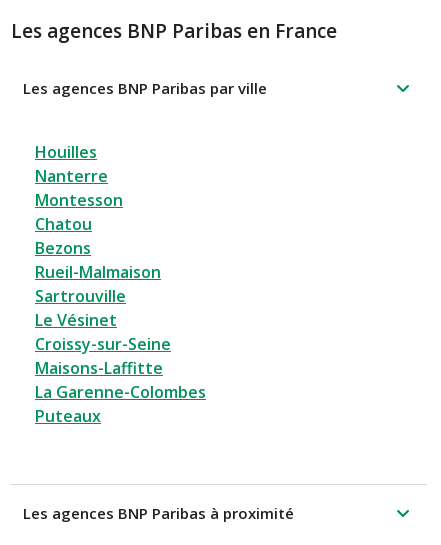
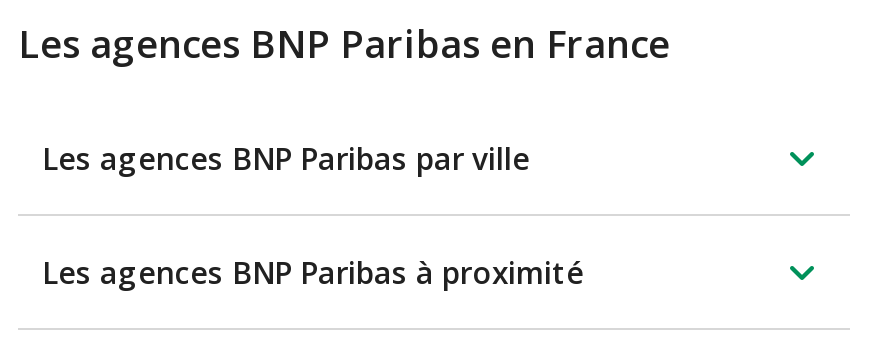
[35,141,206,427] Houilles | Nanterre | Montesson | Chatou | Bezons | Rueil-Malmaison | Sartrouville | Le Vésinet | Croissy-sur-Seine | Maisons-Laffitte | La Garenne-Colombes | Puteaux -> none

